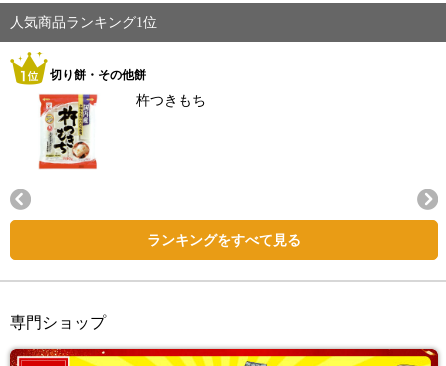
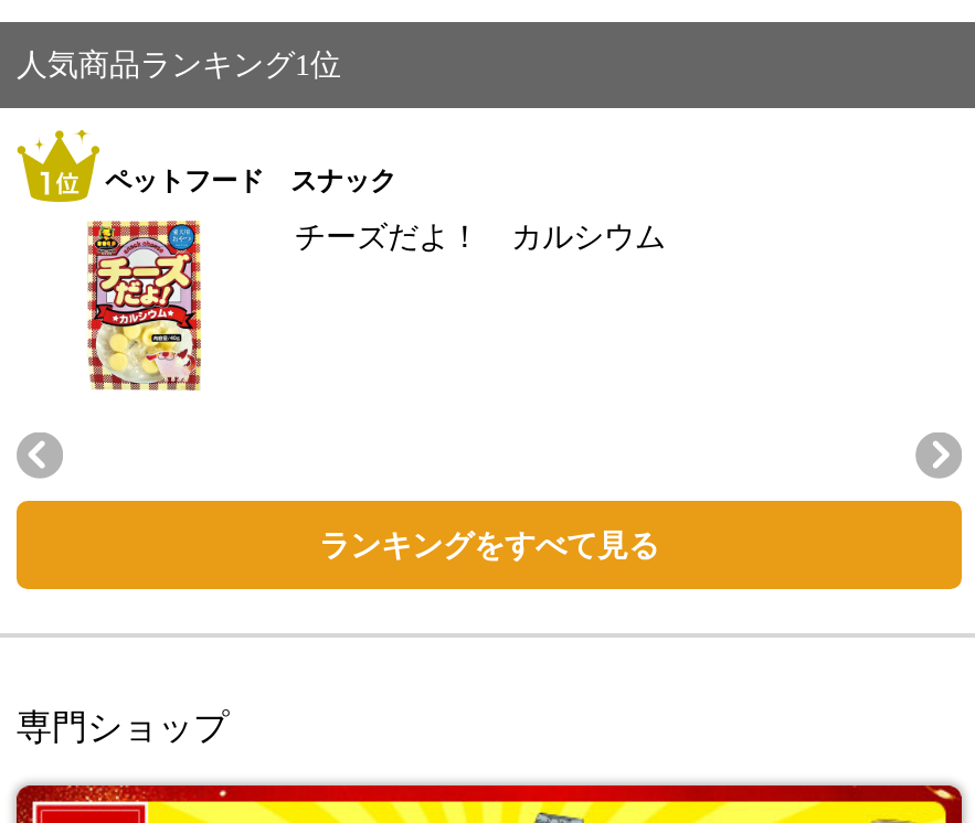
[50,68,146,82] 切り餅・その他餅 -> [105,165,396,196] ペットフード スナック
[38,93,206,170] [image] | 杵つきもち -> [81,220,666,391] [image] | チーズだよ！ カルシウム

